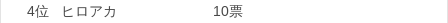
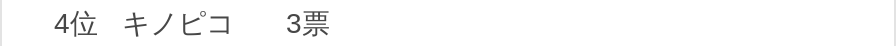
[61,3,243,19] ヒロアカ | 10票 -> [122,7,330,39] キノピコ | 3票

